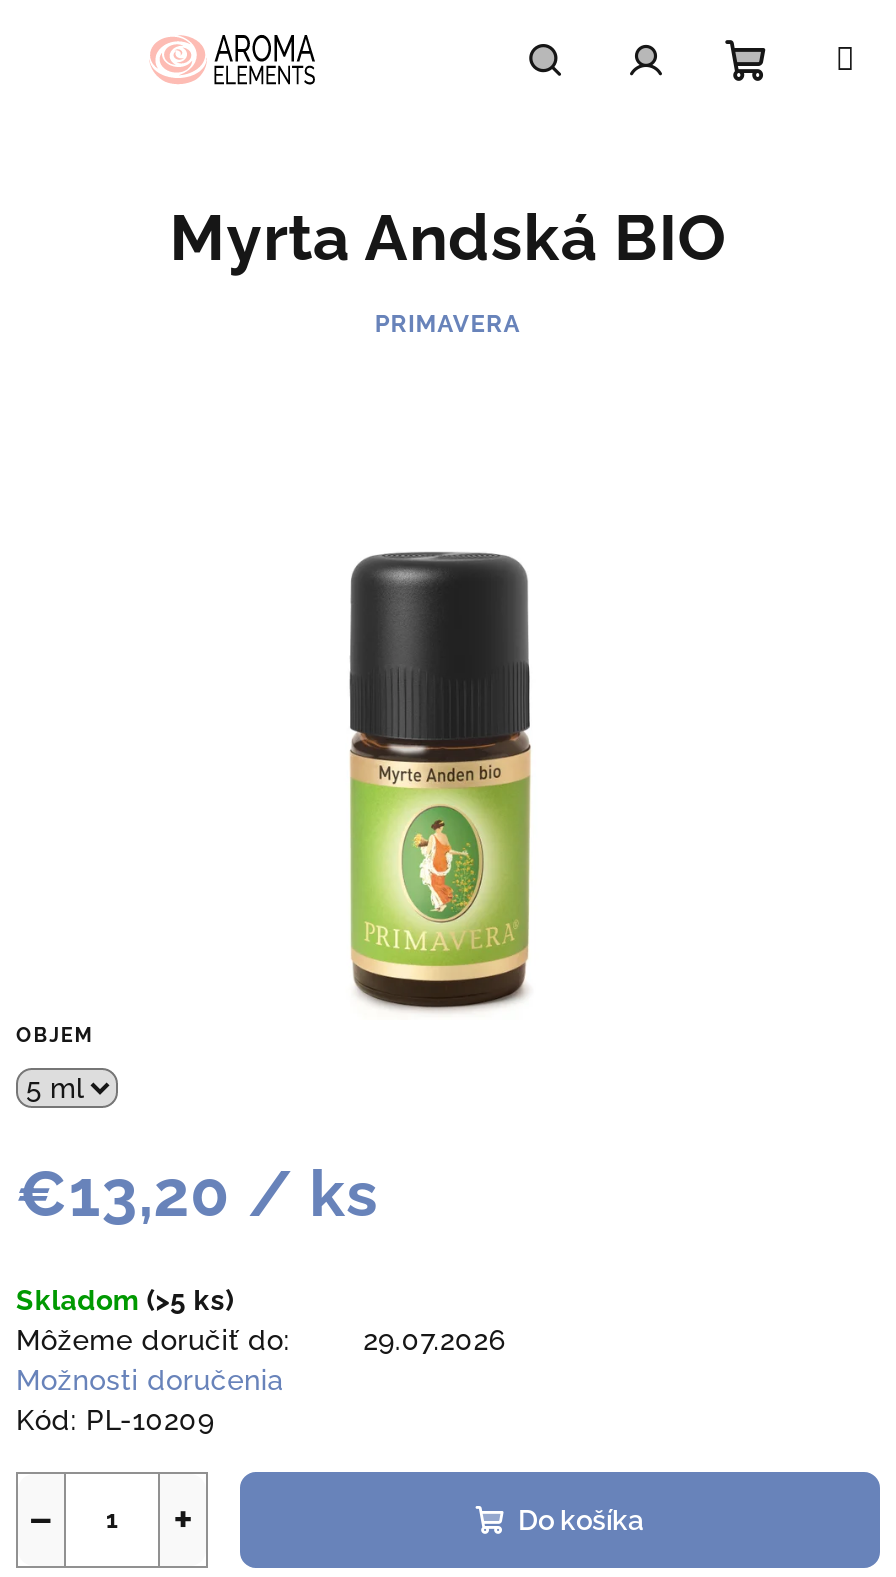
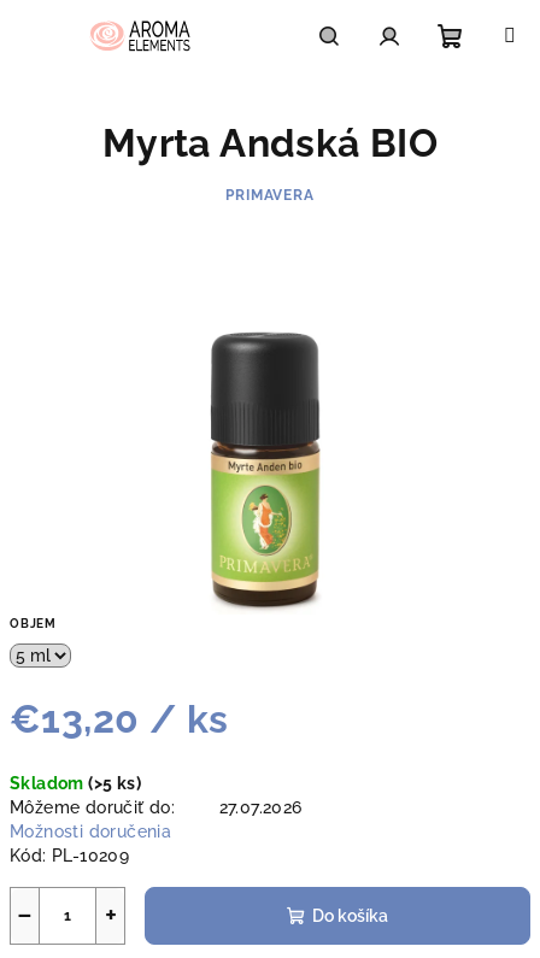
[363,1324,505,1356] 29.07.2026 -> [219,798,302,817] 27.07.2026

